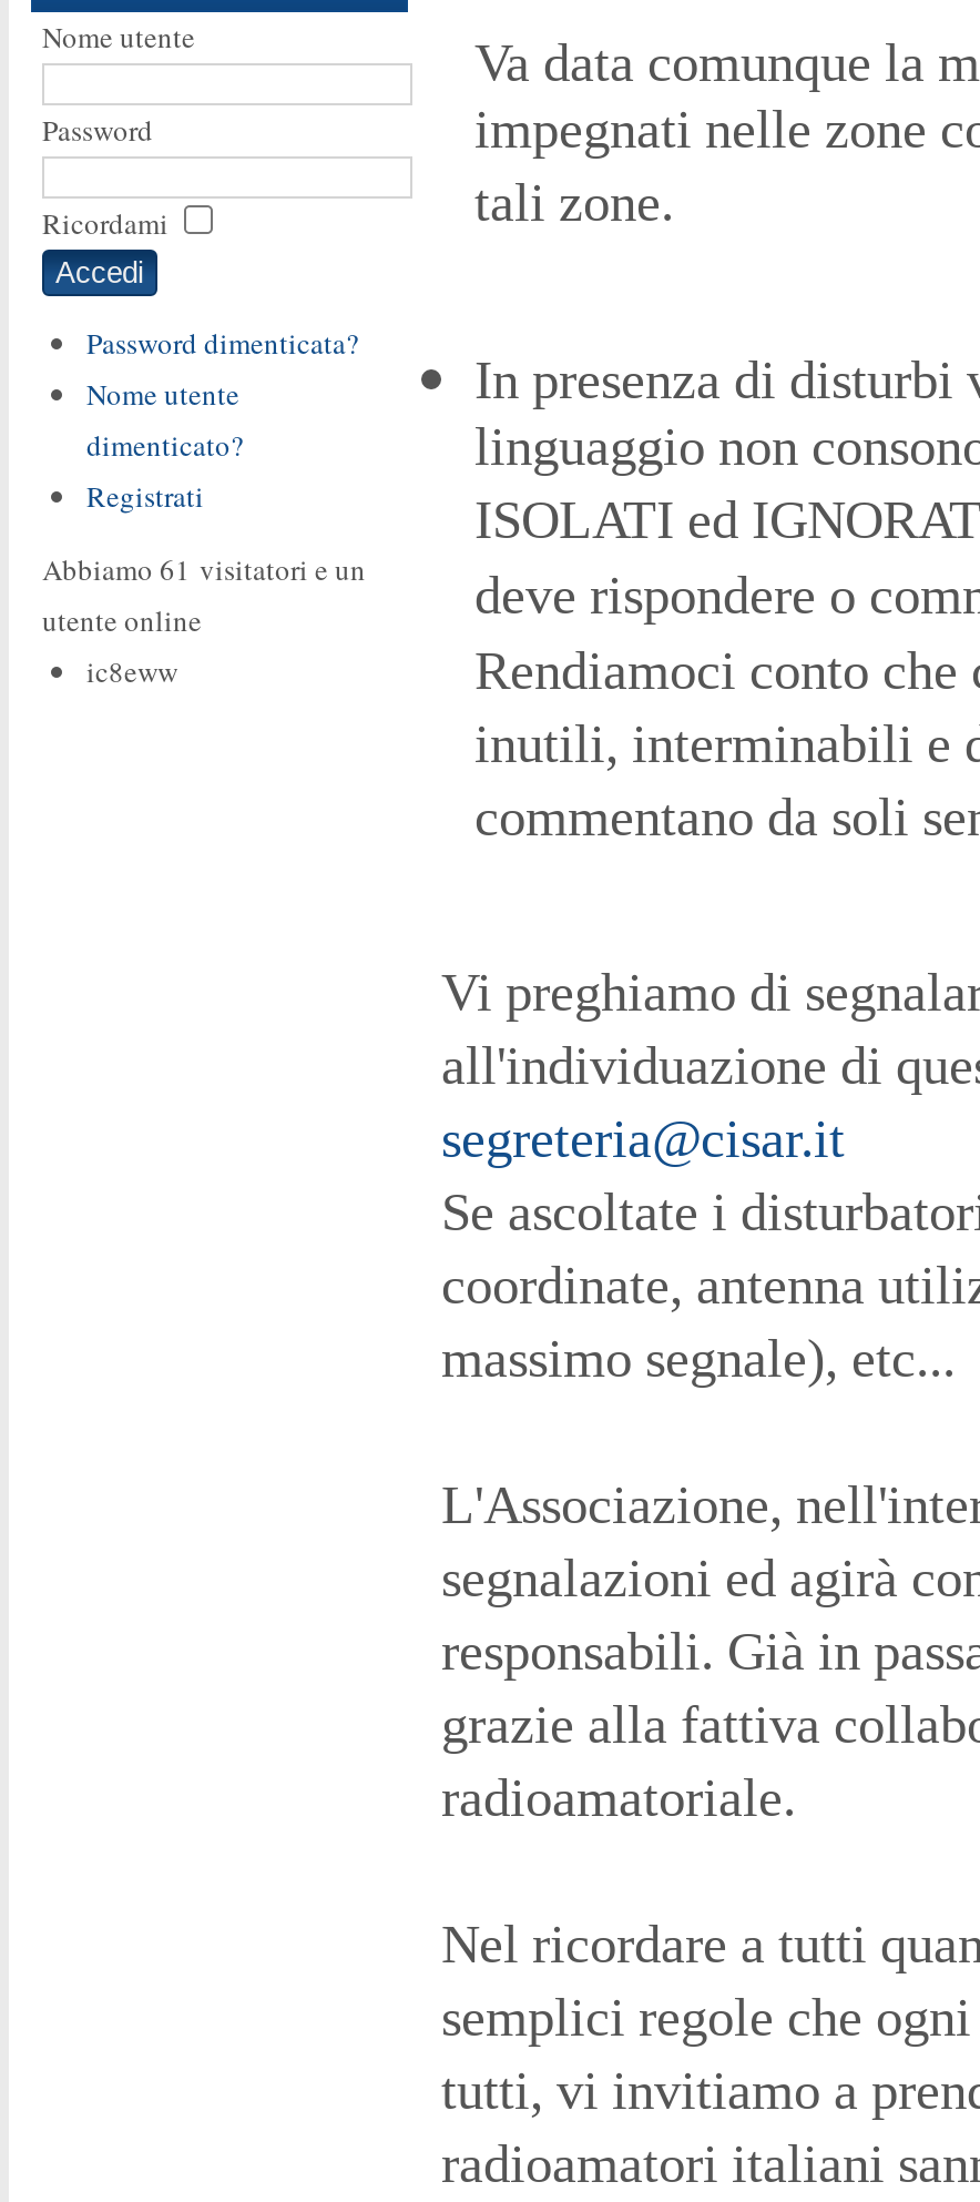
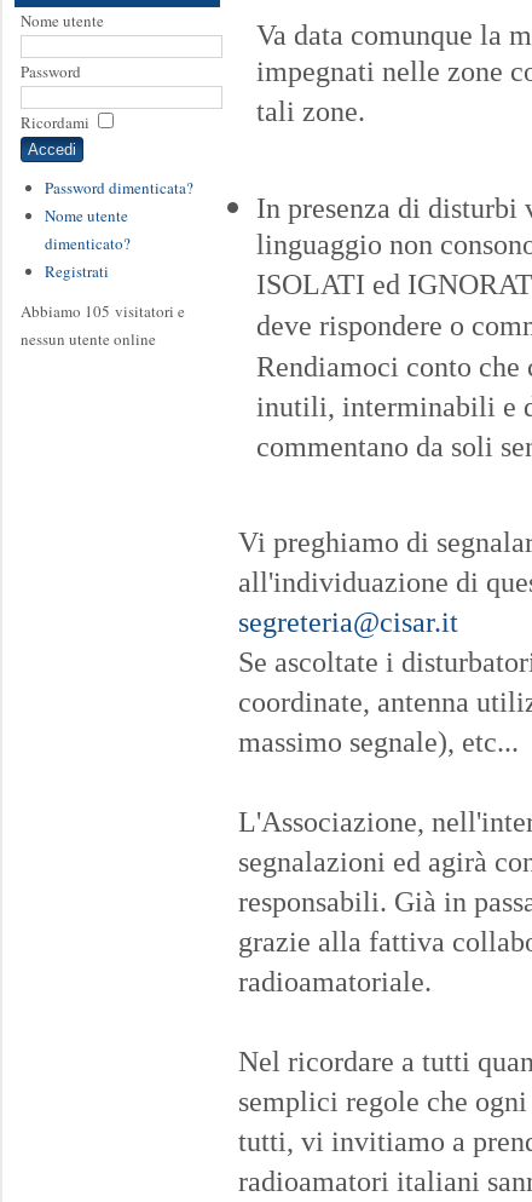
[42,549,366,691] Abbiamo 61 visitatori e un | utente online | ic8eww -> [21,300,185,350] Abbiamo 105 visitatori e | nessun utente online

